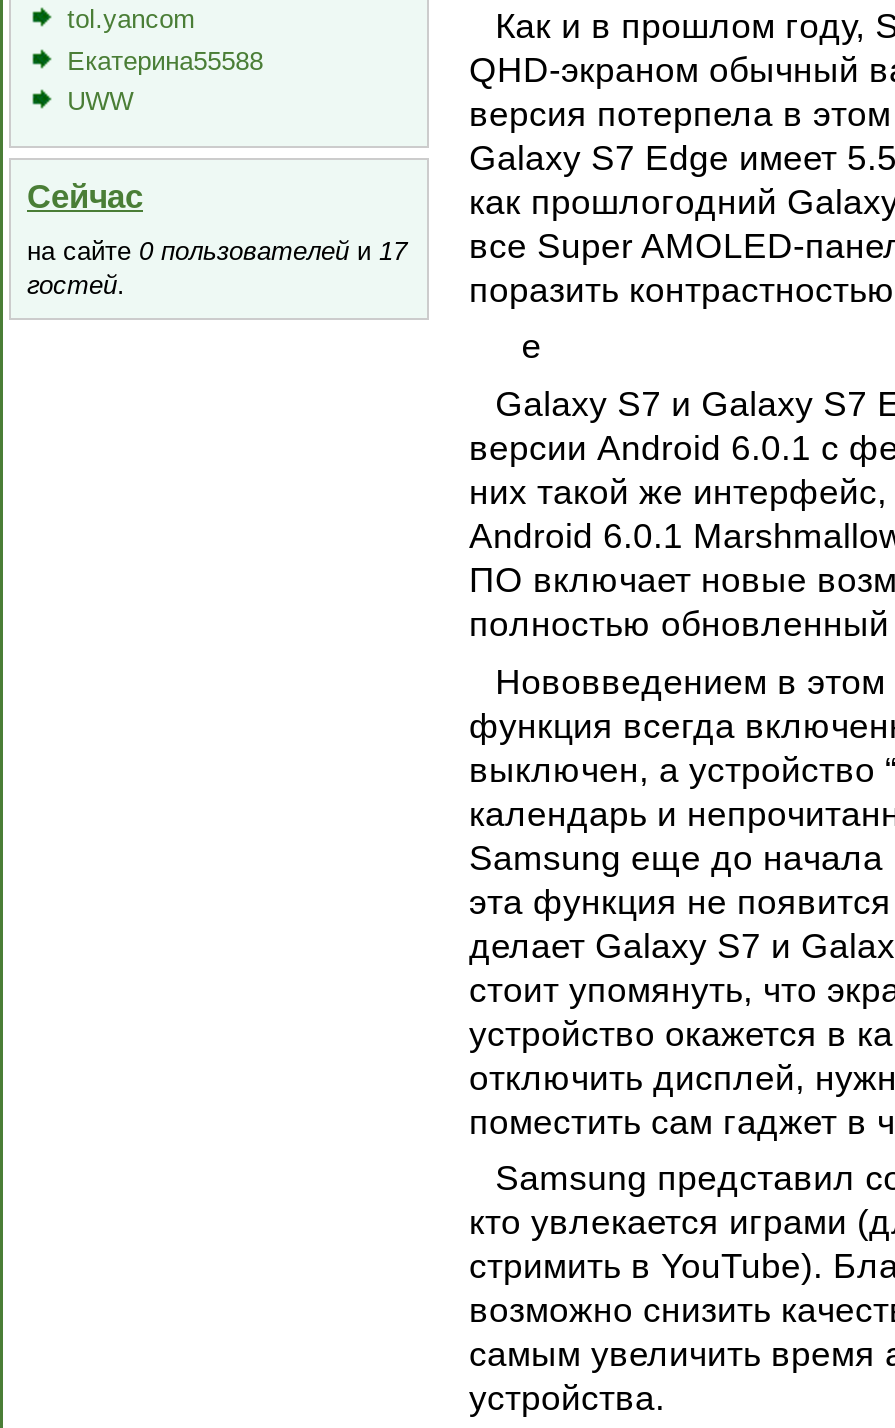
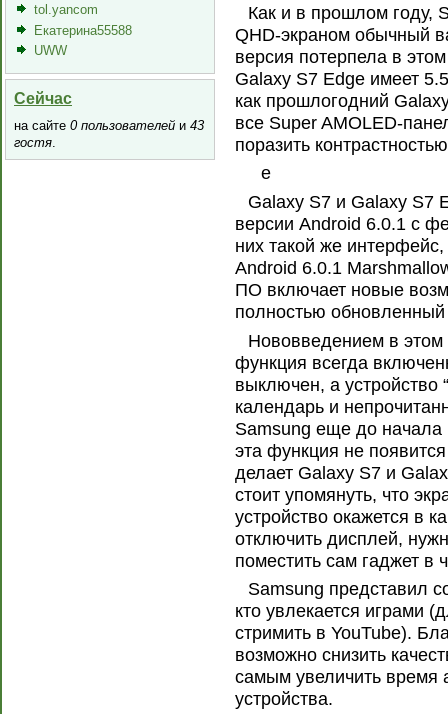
[27,237,407,301] на сайте 0 пользователей и 17 | гостей. -> [14,118,204,150] на сайте 0 пользователей и 43 | гостя.

